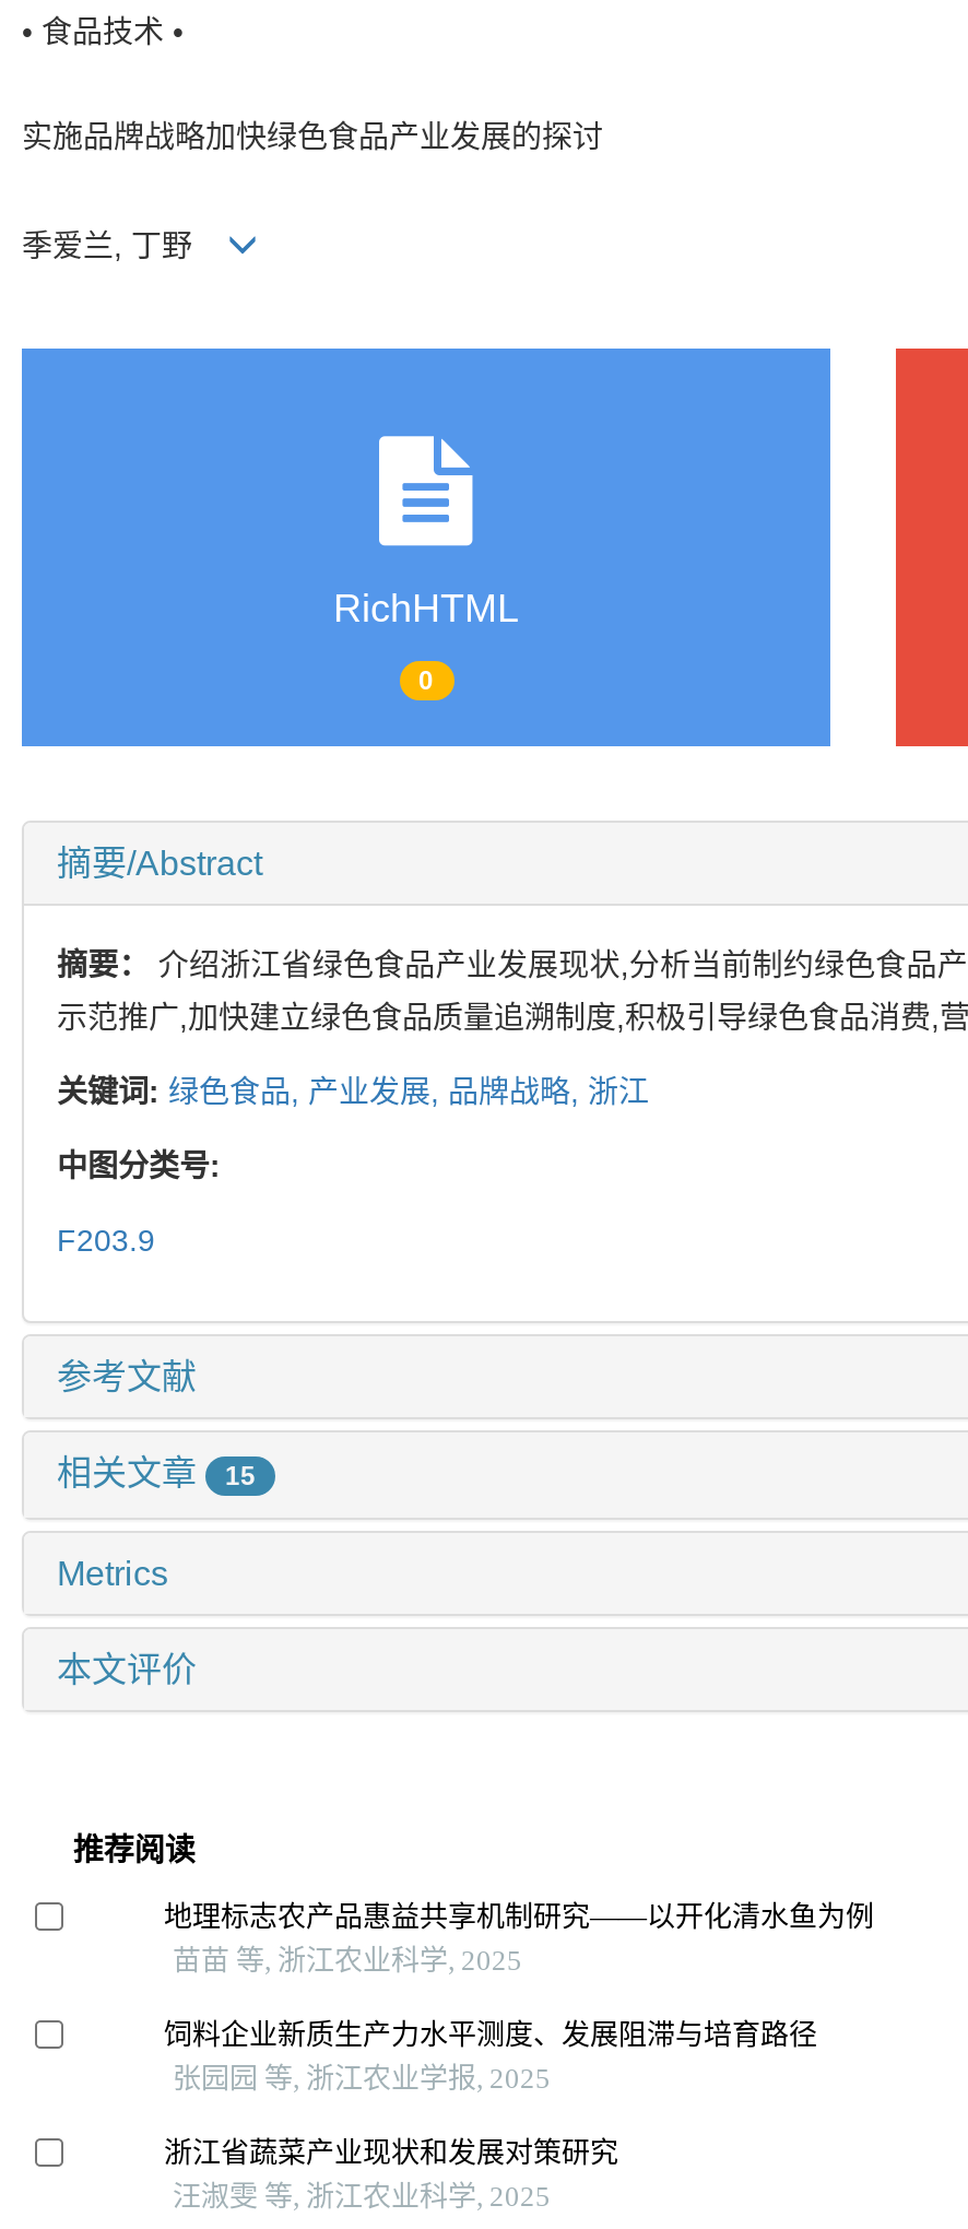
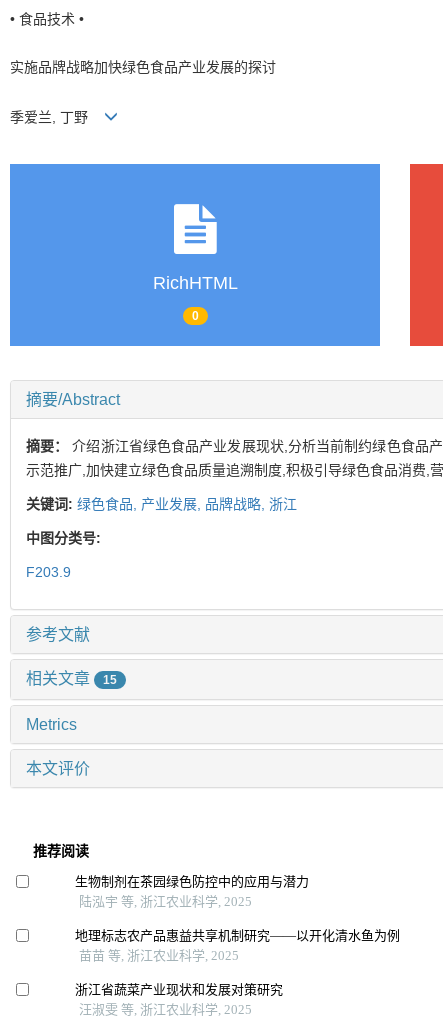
none -> [75,874,309,909] 生物制剂在茶园绿色防控中的应用与潜力 | 陆泓宇 等, 浙江农业科学, 2025
moved [164,1899,874,1976] -> [75,928,400,963]: 地理标志农产品惠益共享机制研究——以开化清水鱼为例 | 苗苗 等, 浙江农业科学, 2025
[164,2018,817,2094] 饲料企业新质生产力水平测度、发展阻滞与培育路径 | 张园园 等, 浙江农业学报, 2025 -> none

